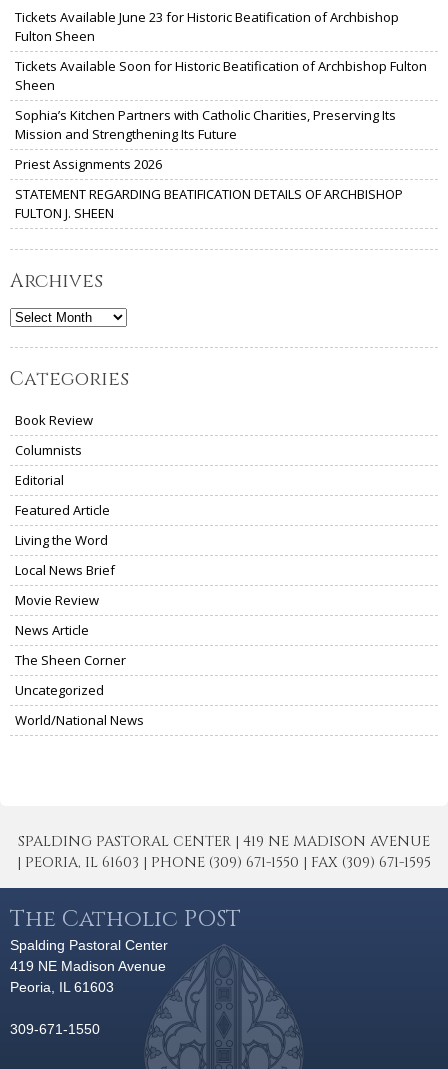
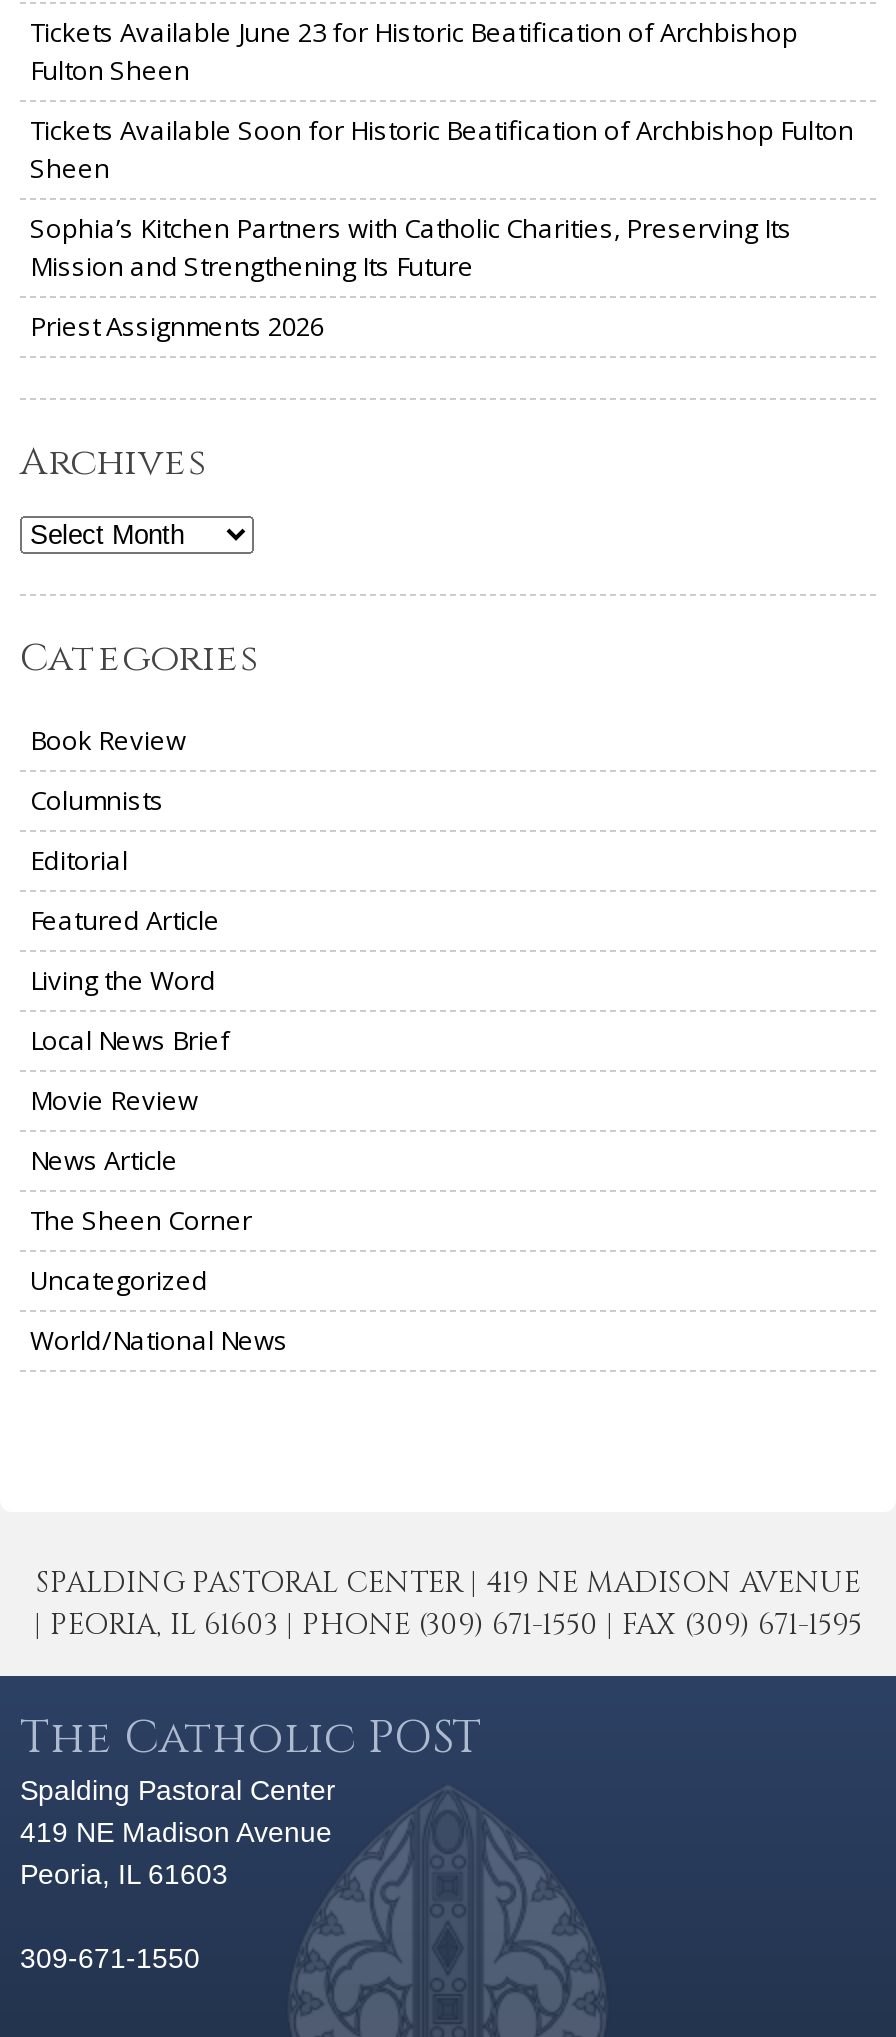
[15,185,403,222] STATEMENT REGARDING BEATIFICATION DETAILS OF ARCHBISHOP | FULTON J. SHEEN -> none

